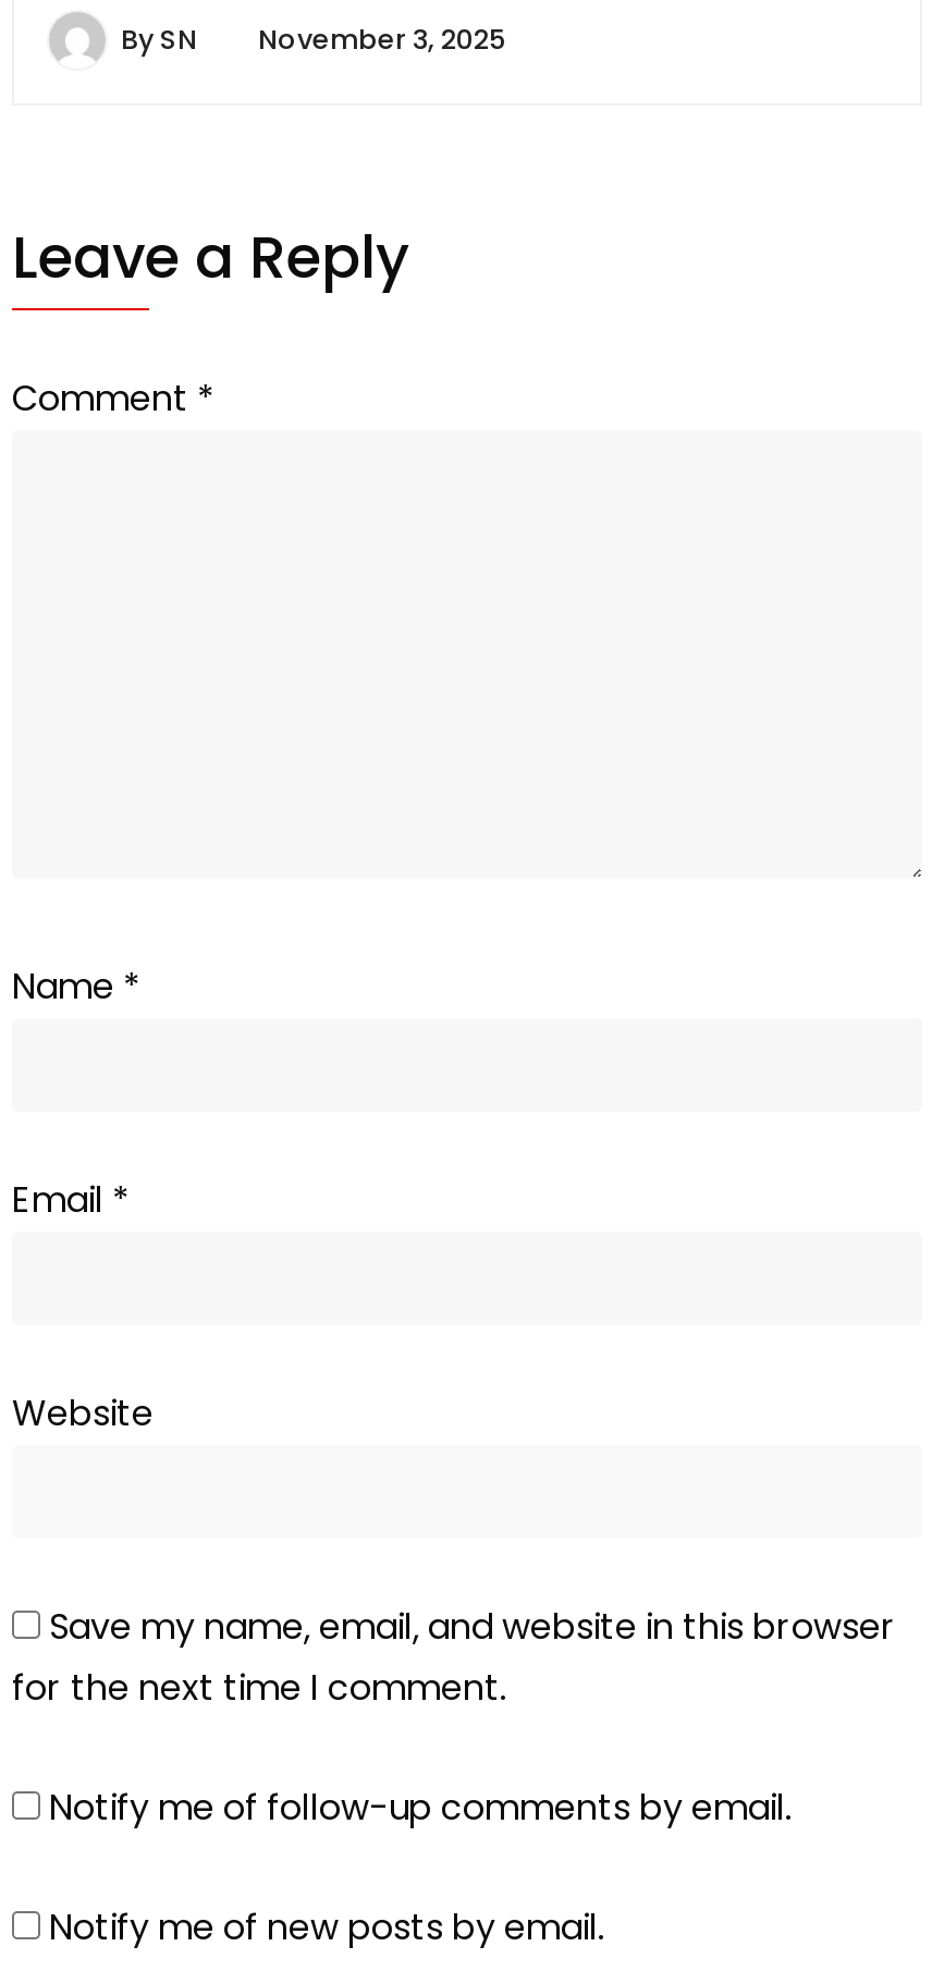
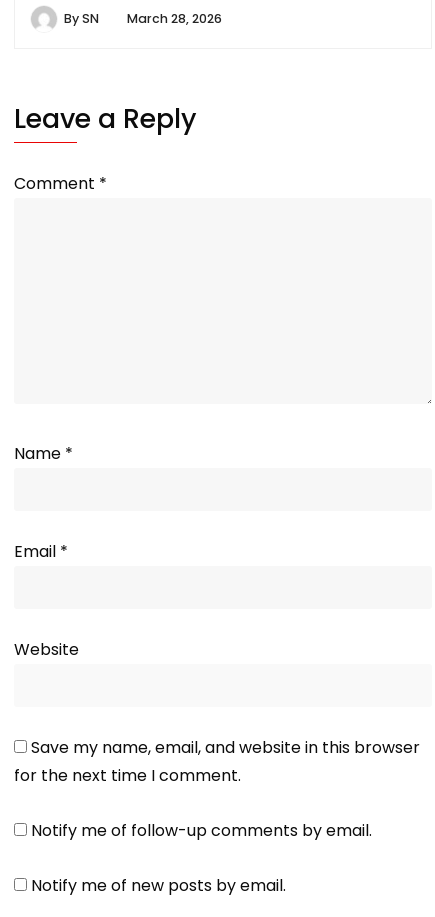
[121,21,506,58] By SN November 3, 2025 -> [64,10,222,27] By SN March 28, 2026

